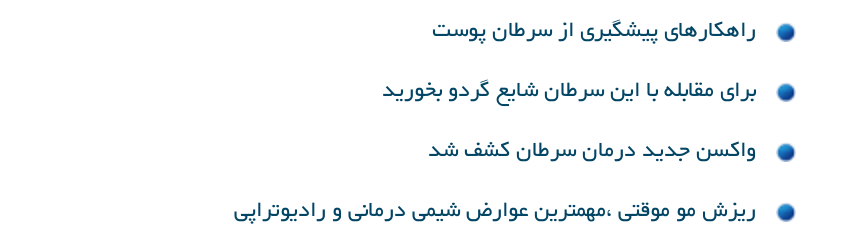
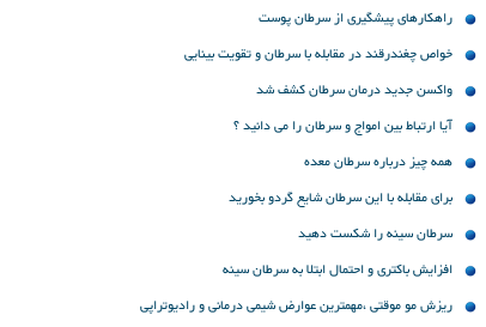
none -> [184,42,452,67] خواص چغندرقند در مقابله با سرطان و تقویت بینایی
moved [382,70,756,112] -> [229,186,452,211]: برای مقابله با این سرطان شایع گردو بخورید
none -> [223,114,452,283] آیا ارتباط بین امواج و سرطان را می دانید ؟ | همه چیز درباره سرطان معده | سرطان سینه را شکست دهید | افزایش باکتری و احتمال ابتلا به سرطان سینه

